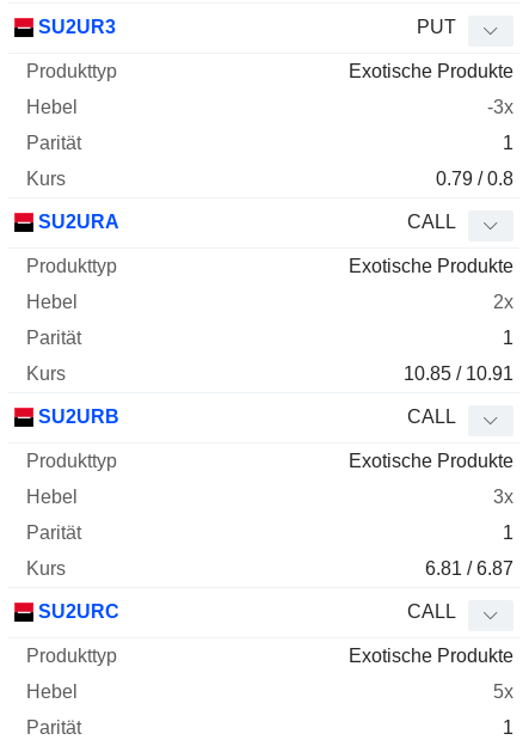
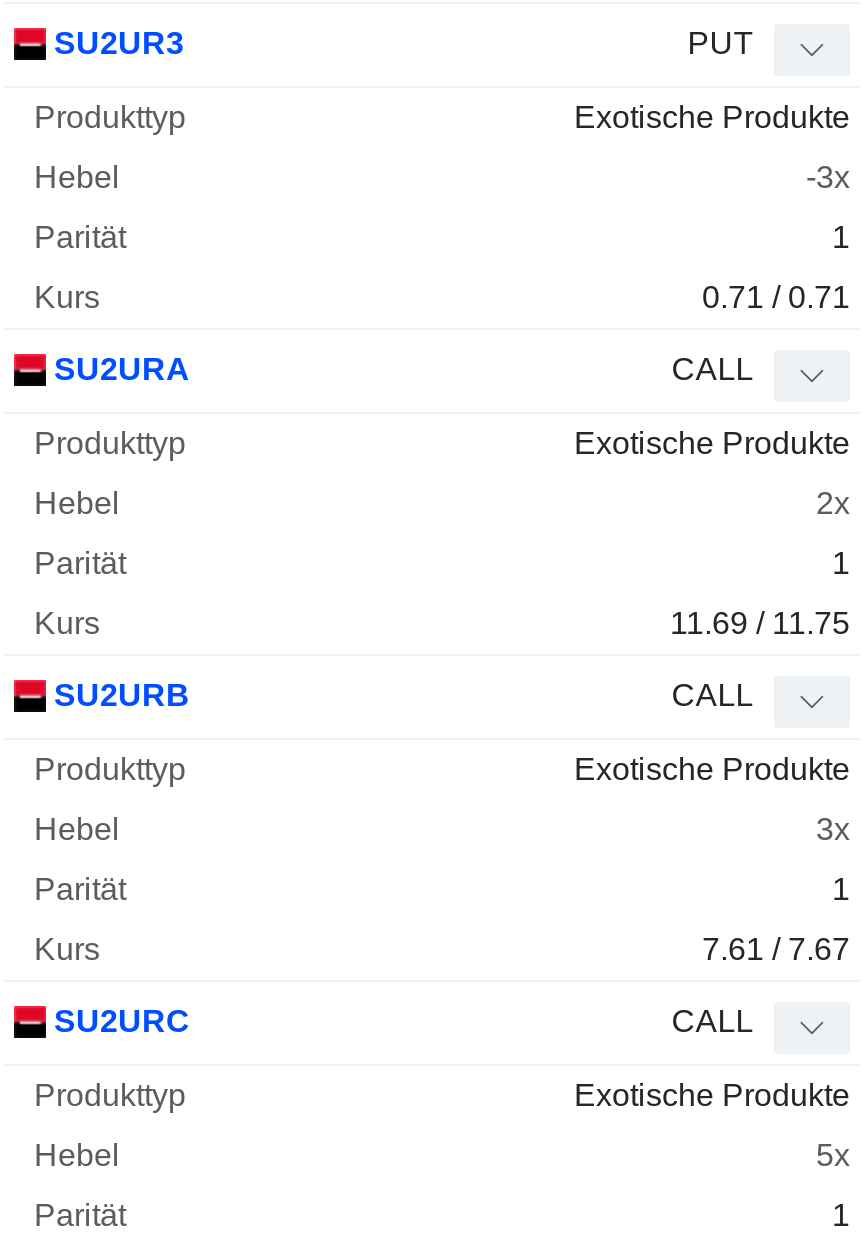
[436,169,513,189] 0.79 / 0.8 -> [702,280,850,314] 0.71 / 0.71
[404,364,513,384] 10.85 / 10.91 -> [670,606,850,640] 11.69 / 11.75
[425,559,513,579] 6.81 / 6.87 -> [702,932,850,966] 7.61 / 7.67

